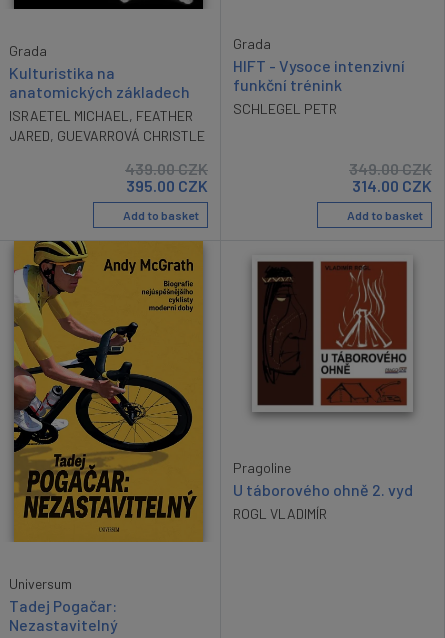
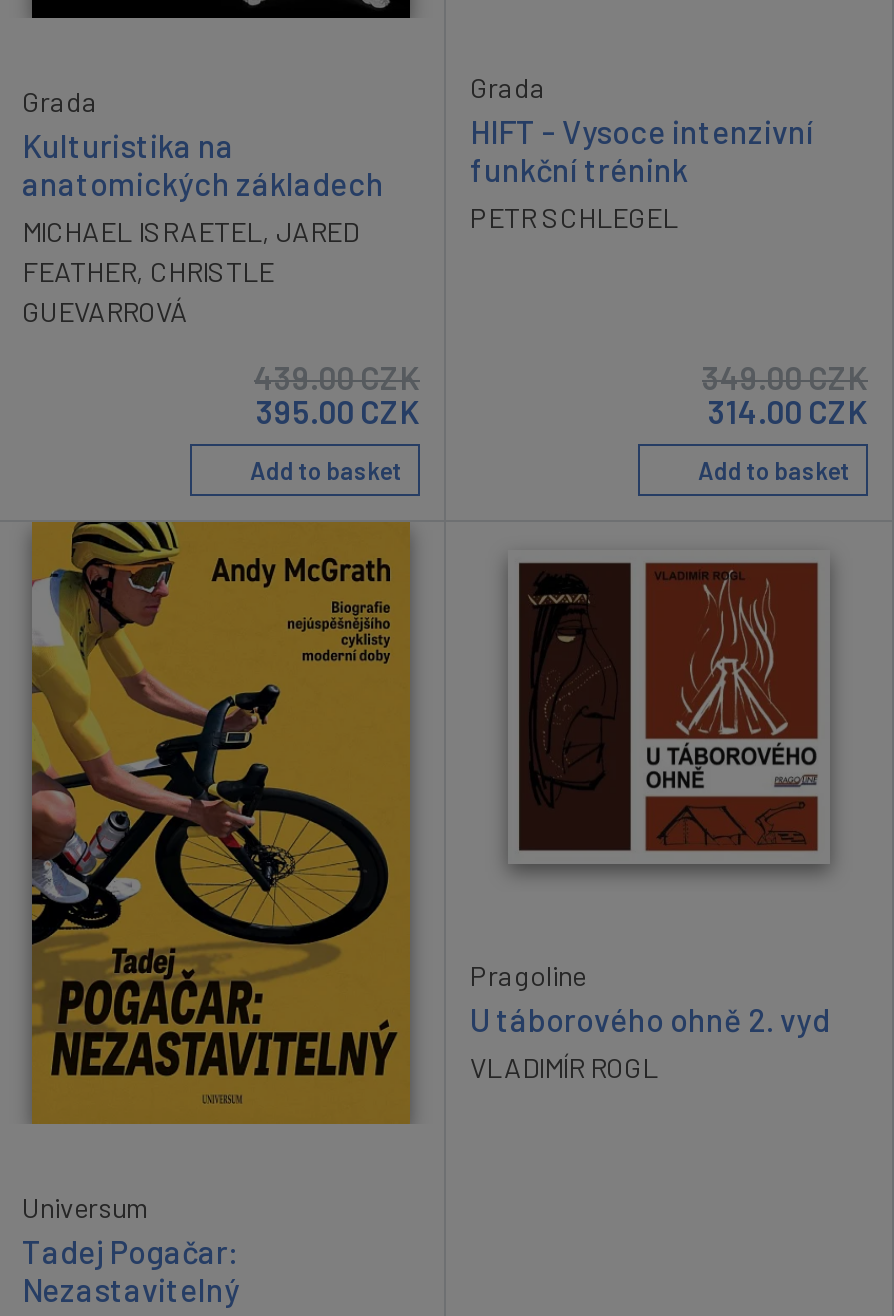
[233,99,337,116] SCHLEGEL PETR -> [470,199,678,233] PETR SCHLEGEL
[9,107,205,144] ISRAETEL MICHAEL, FEATHER | JARED, GUEVARROVÁ CHRISTLE -> [22,213,358,327] MICHAEL ISRAETEL, JARED | FEATHER, CHRISTLE | GUEVARROVÁ
[233,505,327,522] ROGL VLADIMÍR -> [470,1050,658,1084] VLADIMÍR ROGL

